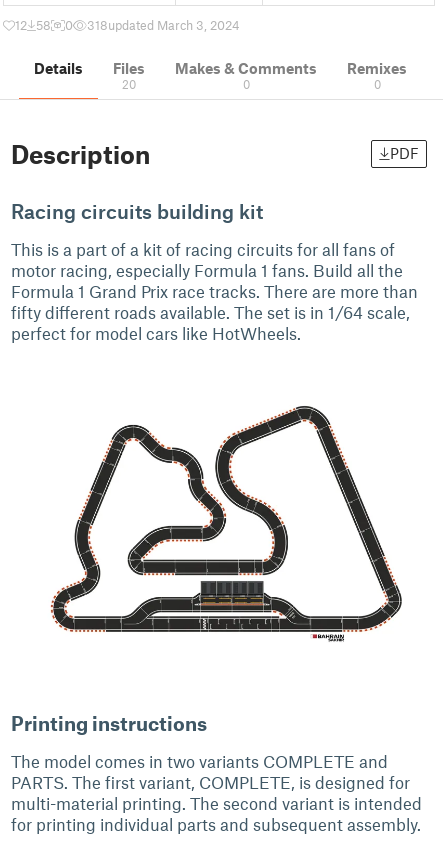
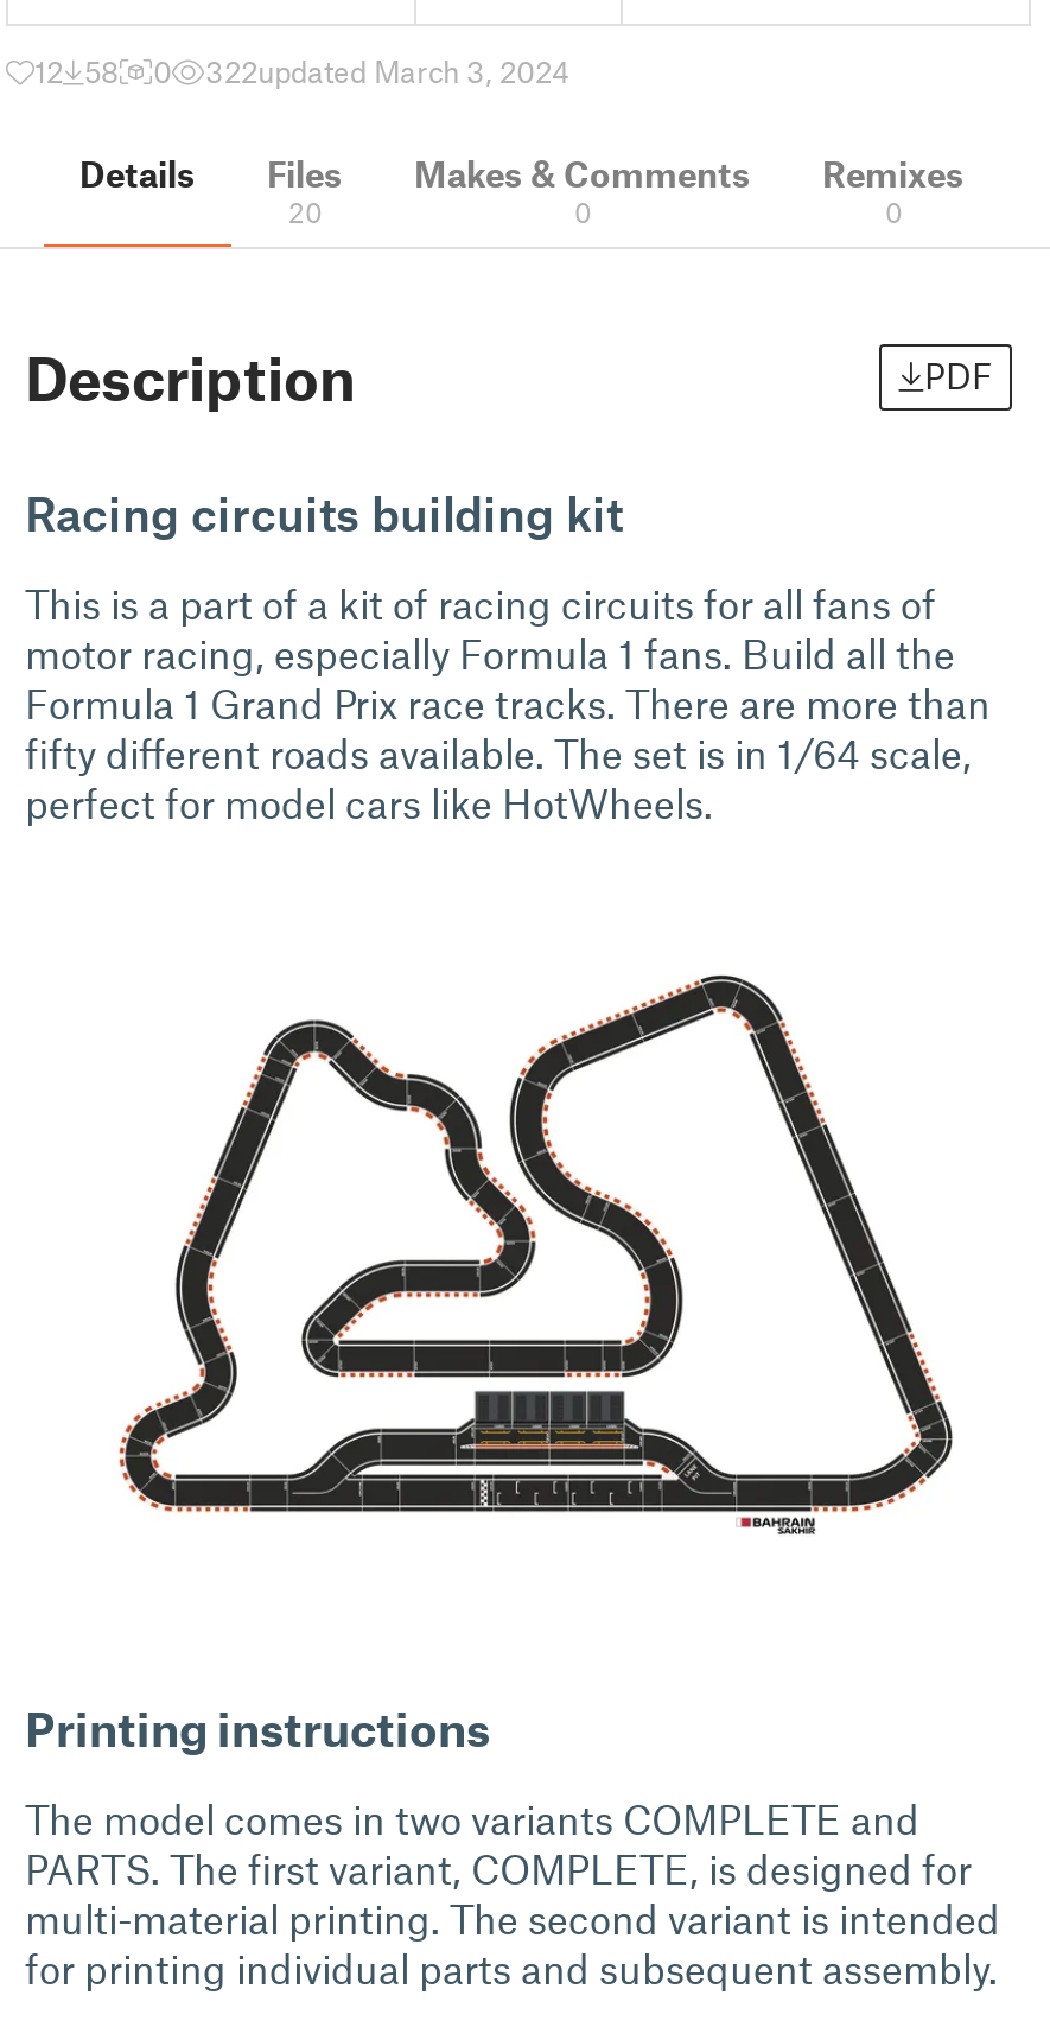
[87,17,240,33] 318updated March 3, 2024 -> [205,52,571,90] 322updated March 3, 2024

